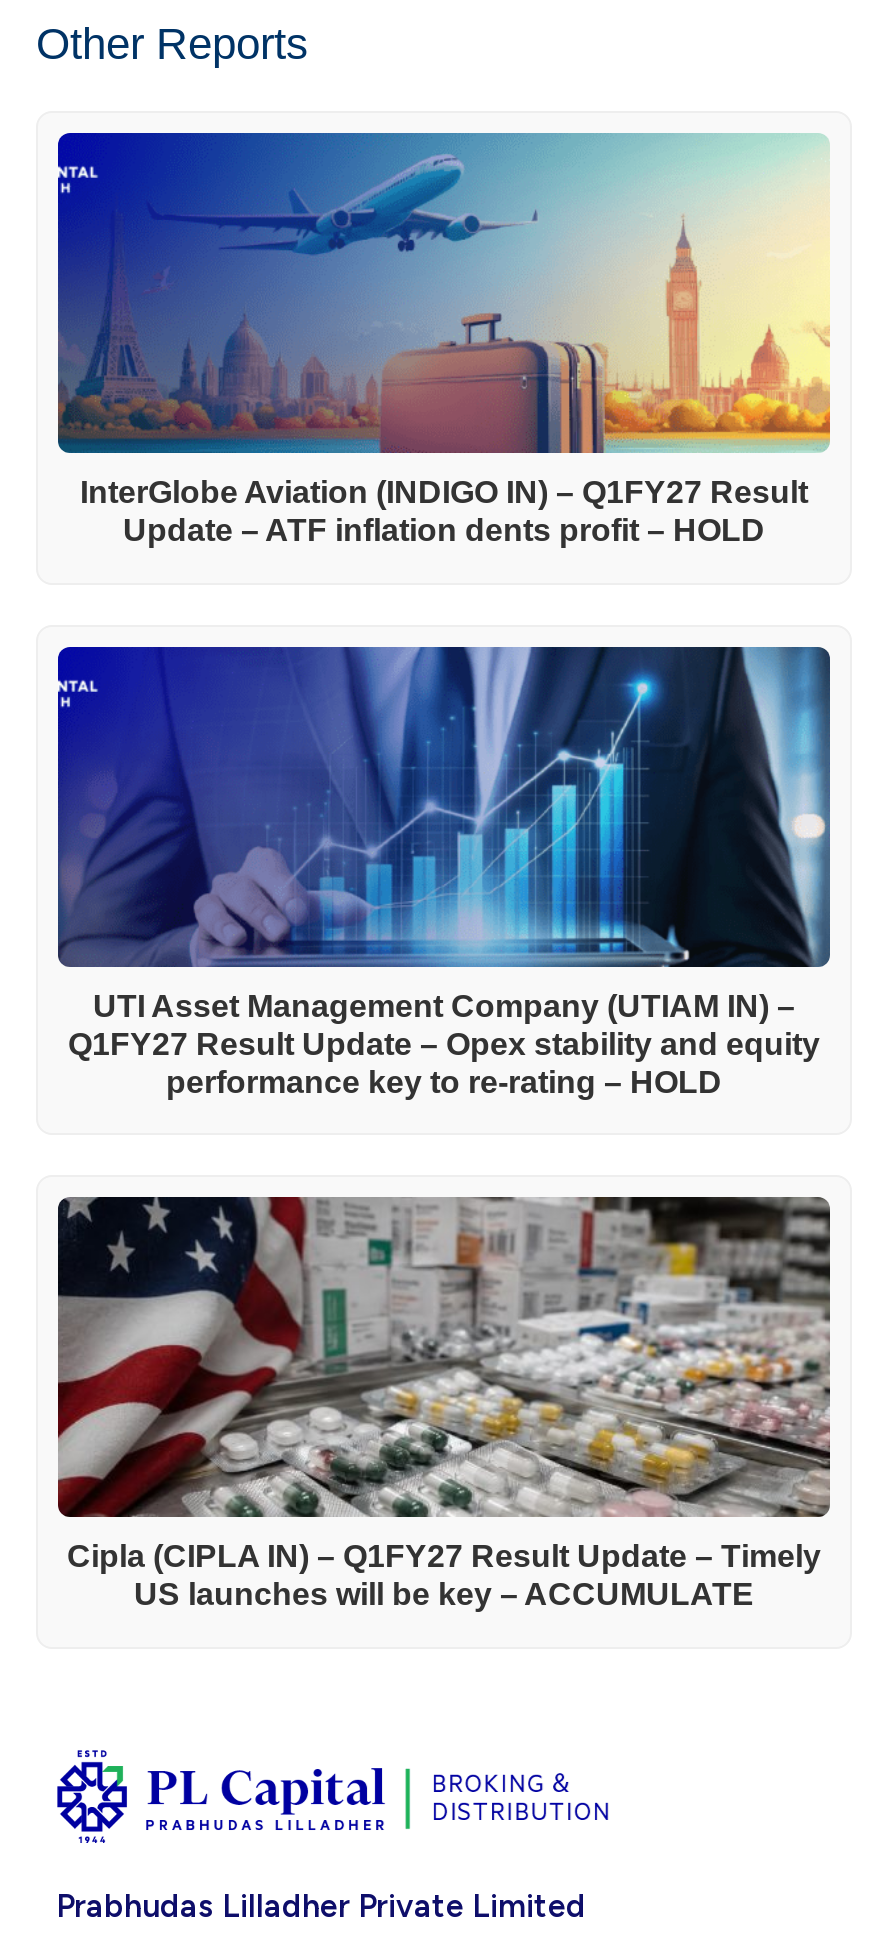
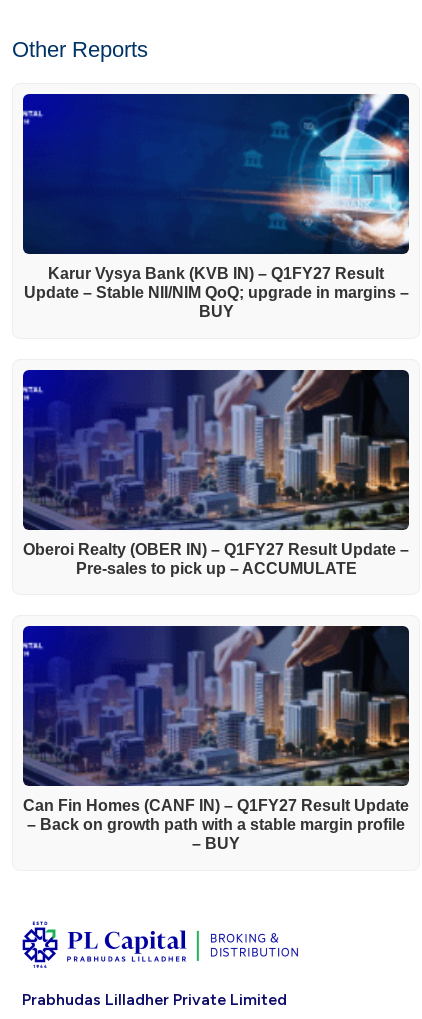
[58,131,832,547] [image] | InterGlobe Aviation (INDIGO IN) – Q1FY27 Result | Update – ATF inflation dents profit – HOLD -> [23,93,410,320] [image] | Karur Vysya Bank (KVB IN) – Q1FY27 Result | Update – Stable NII/NIM QoQ; upgrade in margins – | BUY
[62,645,832,1098] [image] | UTI Asset Management Company (UTIAM IN) – | Q1FY27 Result Update – Opex stability and equity | performance key to re-rating – HOLD -> [23,369,410,576] [image] | Oberoi Realty (OBER IN) – Q1FY27 Result Update – | Pre-sales to pick up – ACCUMULATE
[56,1195,830,1611] [image] | Cipla (CIPLA IN) – Q1FY27 Result Update – Timely | US launches will be key – ACCUMULATE -> [22,625,409,852] [image] | Can Fin Homes (CANF IN) – Q1FY27 Result Update | – Back on growth path with a stable margin profile | – BUY

